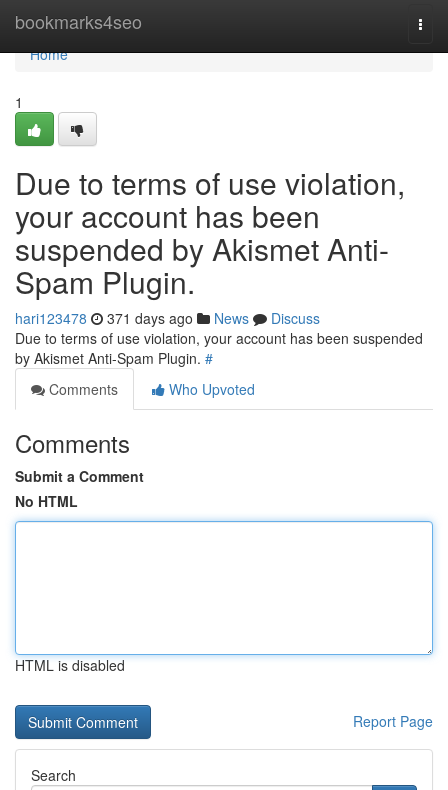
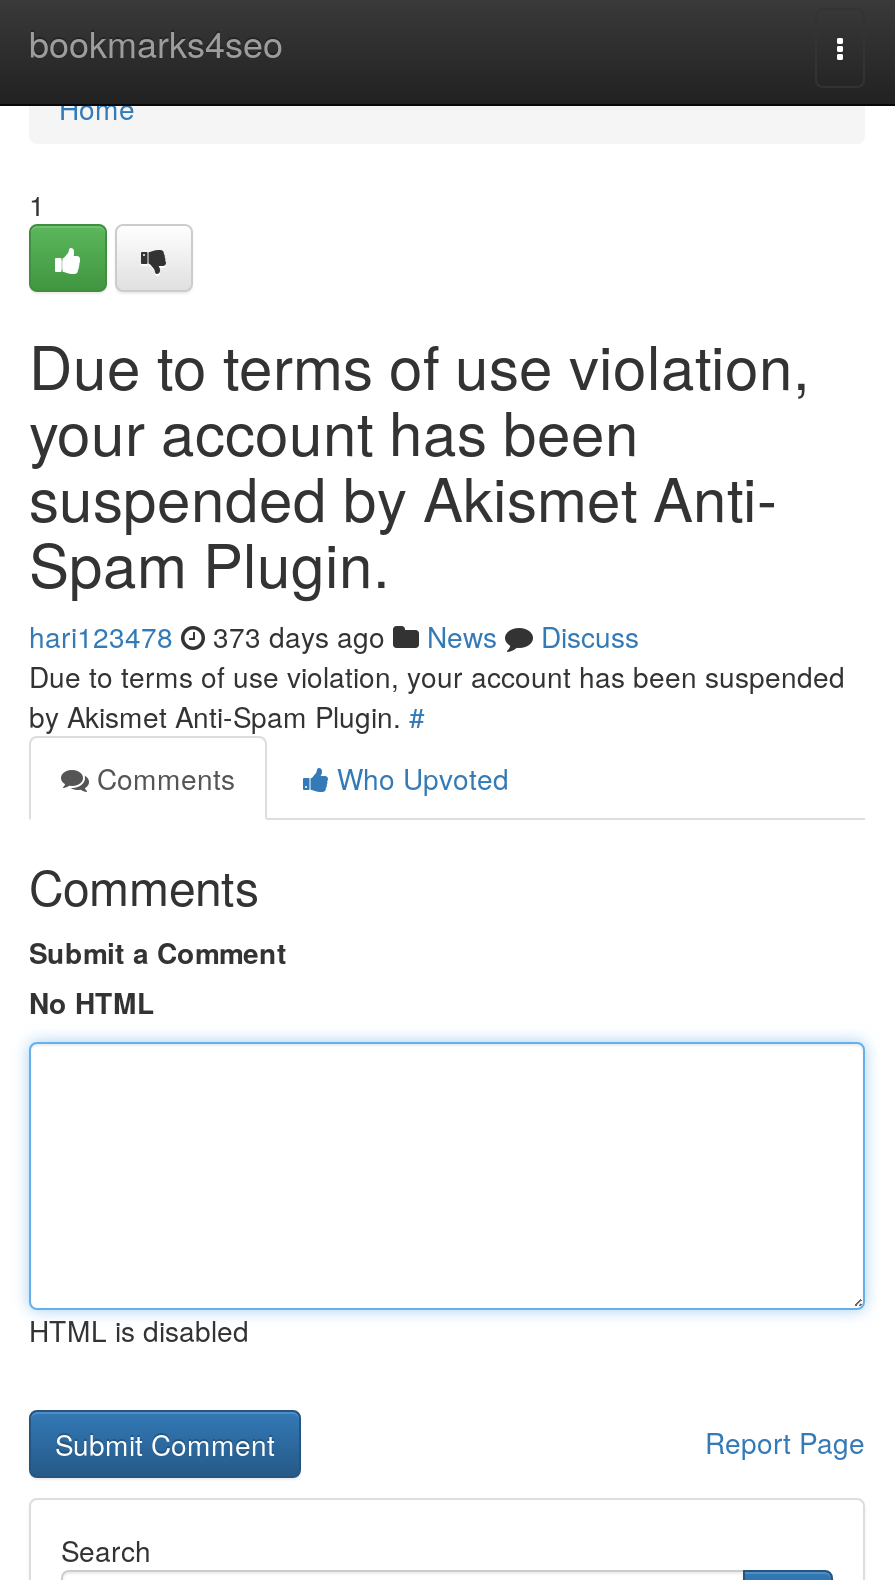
[15,308,320,328] hari123478 371 days ago News Discuss -> [29,616,639,656] hari123478 373 days ago News Discuss

